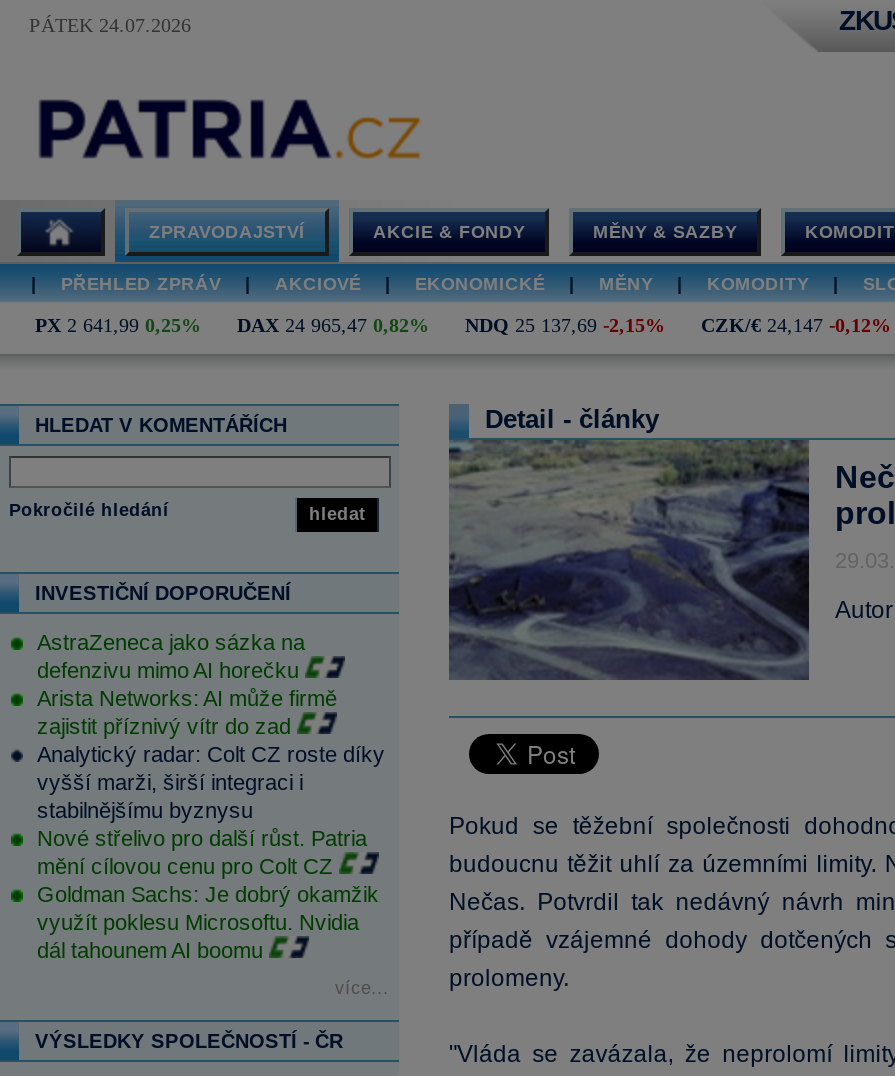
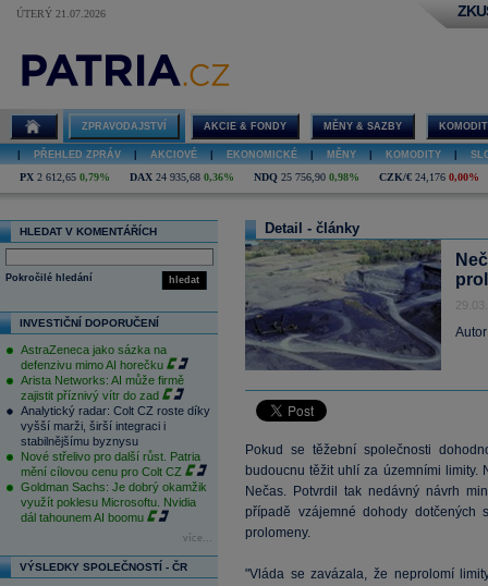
[29,14,191,36] PÁTEK 24.07.2026 -> [16,8,106,20] ÚTERÝ 21.07.2026
[35,314,201,336] PX 2 641,99 0,25% -> [20,171,110,183] PX 2 612,65 0,79%
[237,314,429,336] DAX 24 965,47 0,82% -> [130,171,234,183] DAX 24 935,68 0,36%
[465,314,665,336] NDQ 25 137,69 -2,15% -> [254,171,359,183] NDQ 25 756,90 0,98%
[701,314,891,336] CZK/€ 24,147 -0,12% -> [379,171,479,183] CZK/€ 24,176 0,00%

